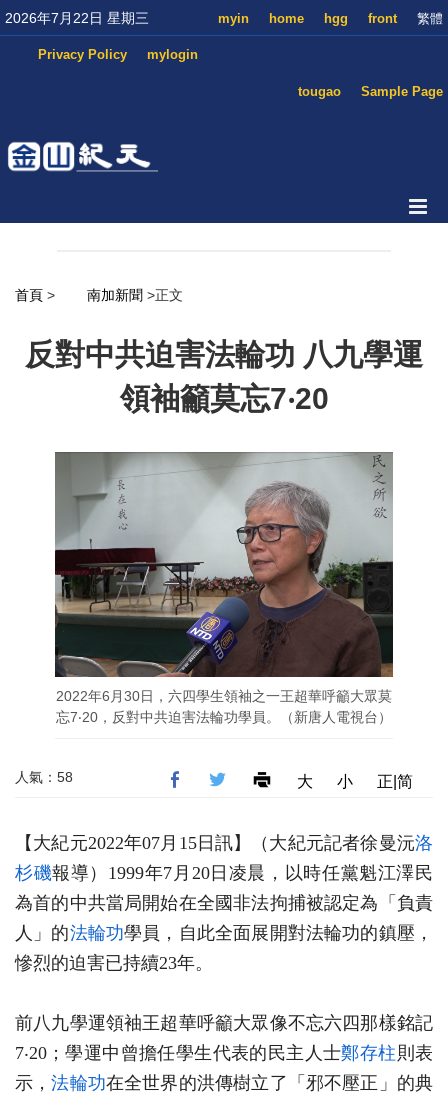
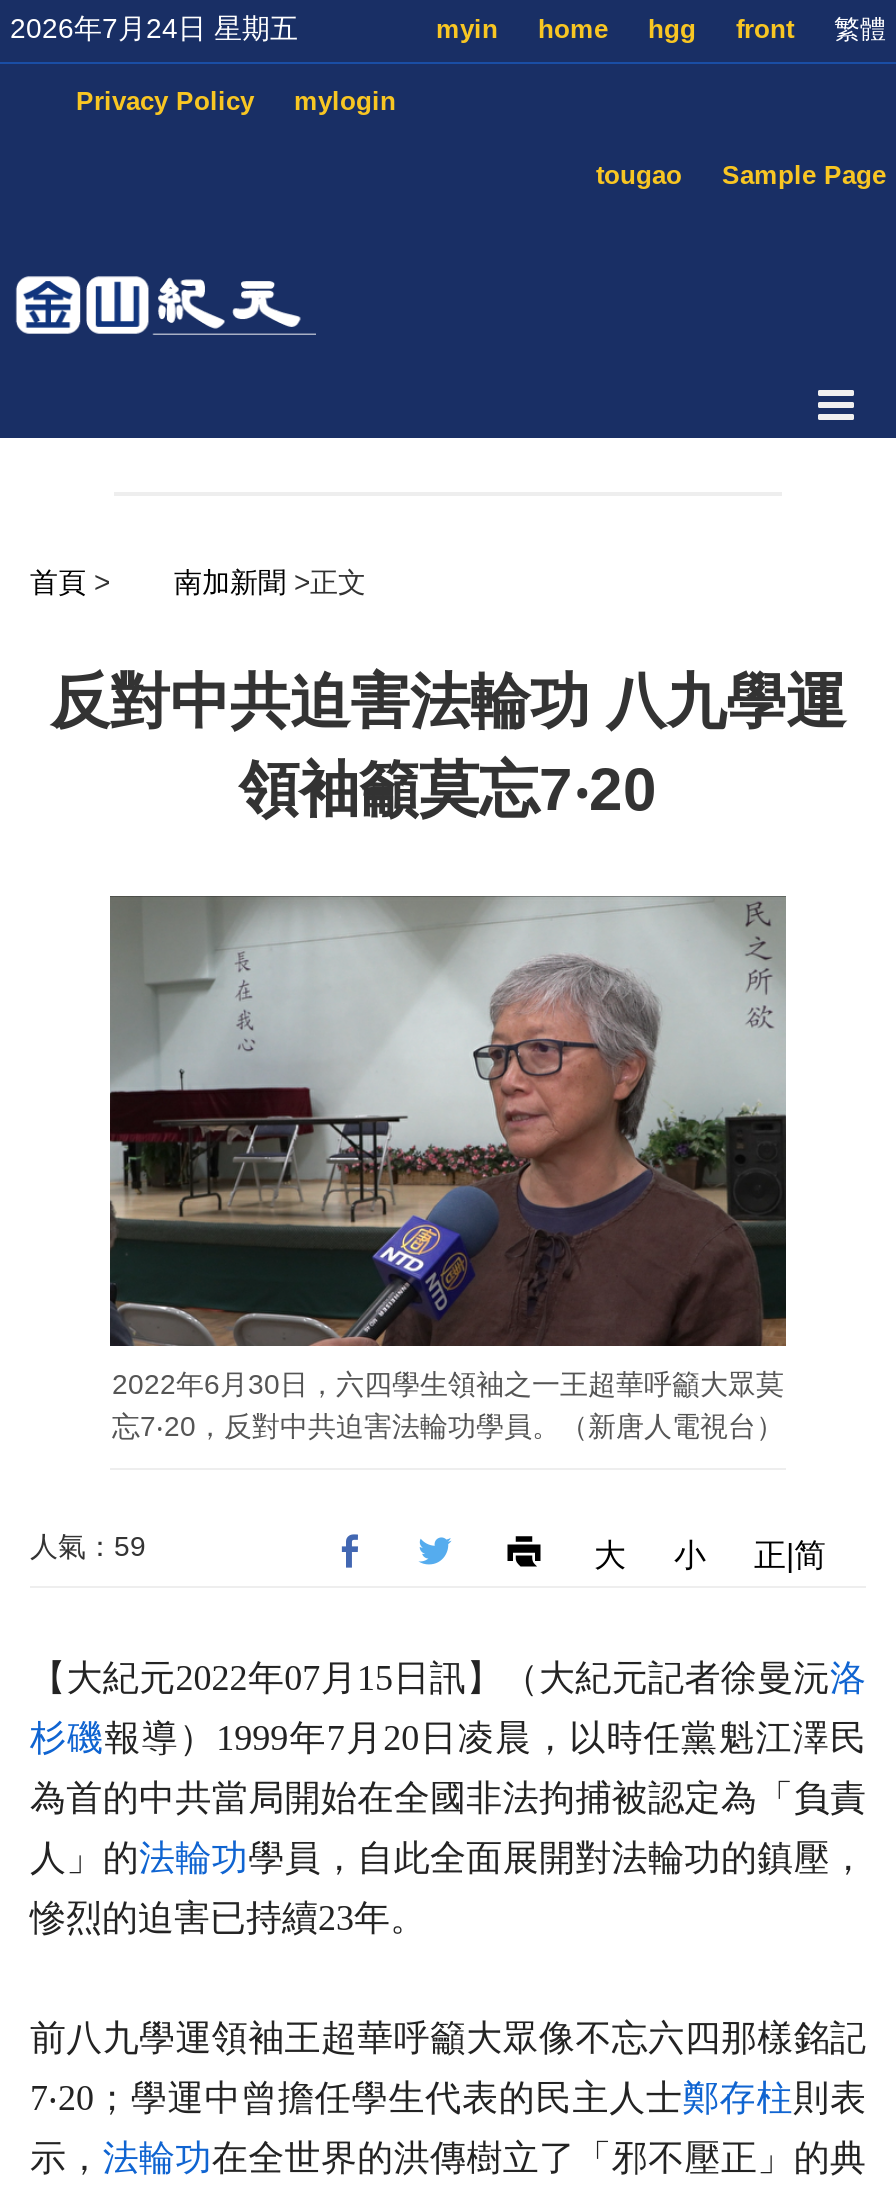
[5,10,149,26] 2026年7月22日 星期三 -> [10,12,298,44] 2026年7月24日 星期五
[15,769,73,785] 人氣：58 -> [30,1531,146,1563] 人氣：59

